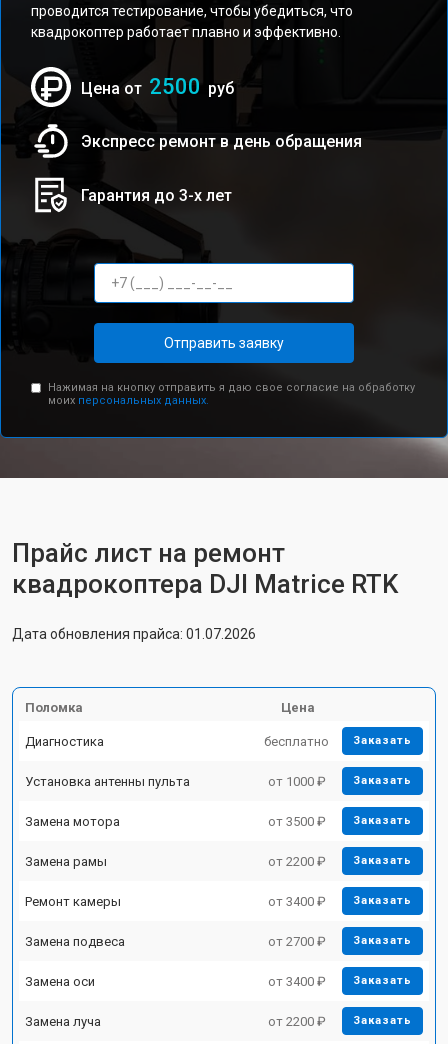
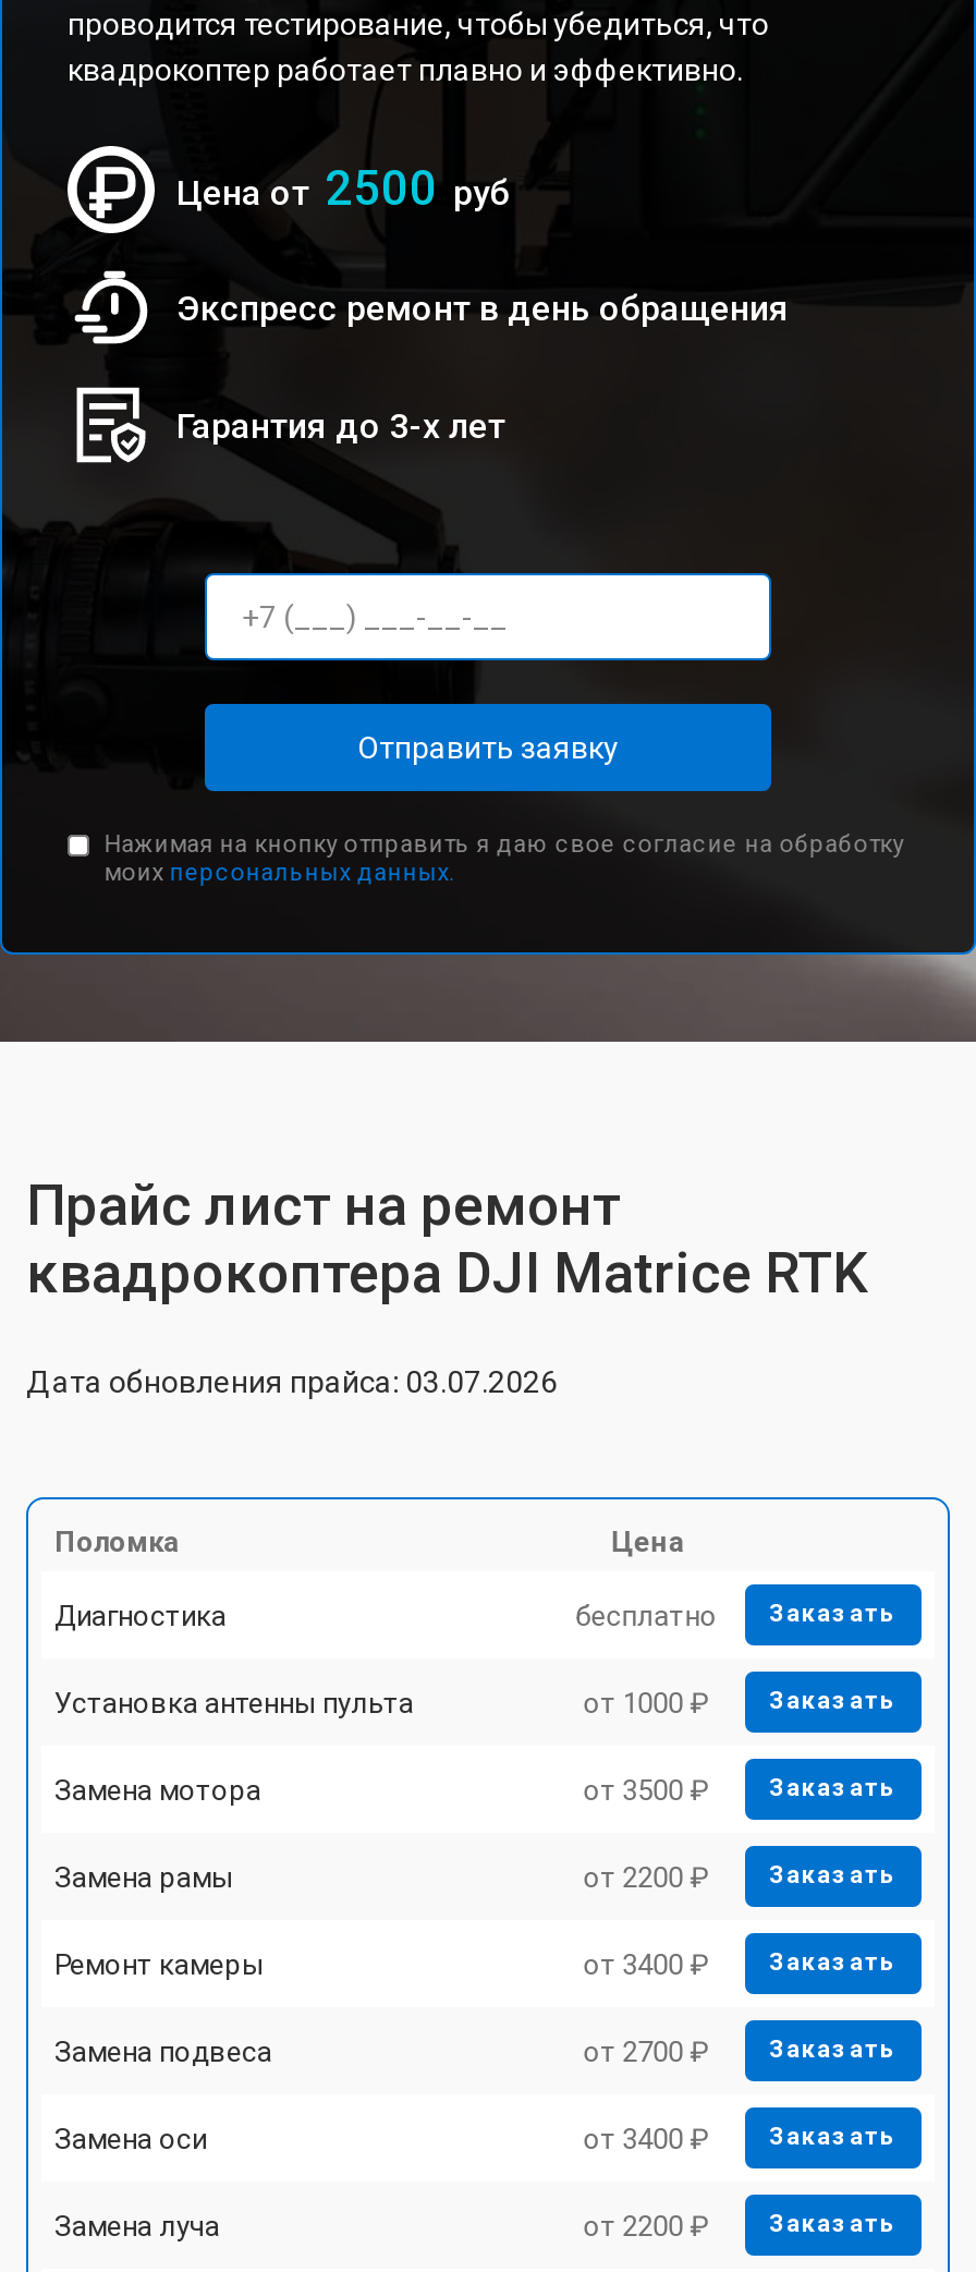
[12,626,256,642] Дата обновления прайса: 01.07.2026 -> [26,1364,558,1399] Дата обновления прайса: 03.07.2026

